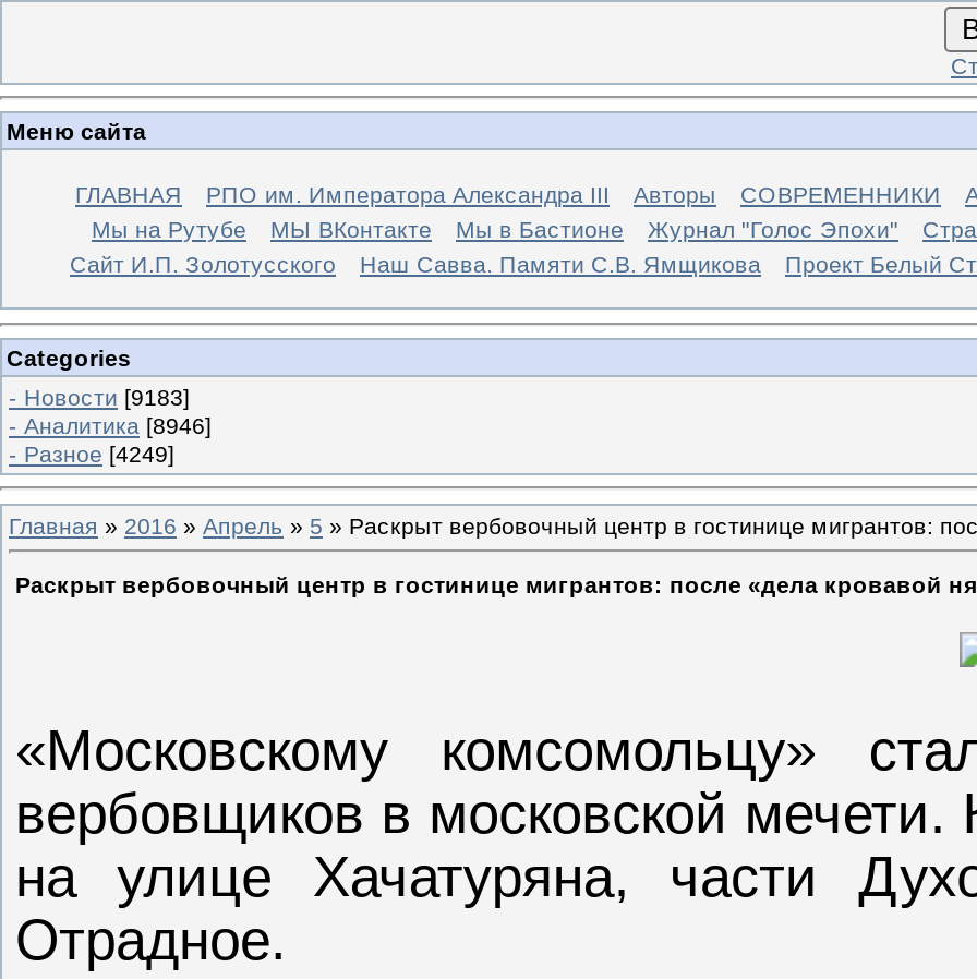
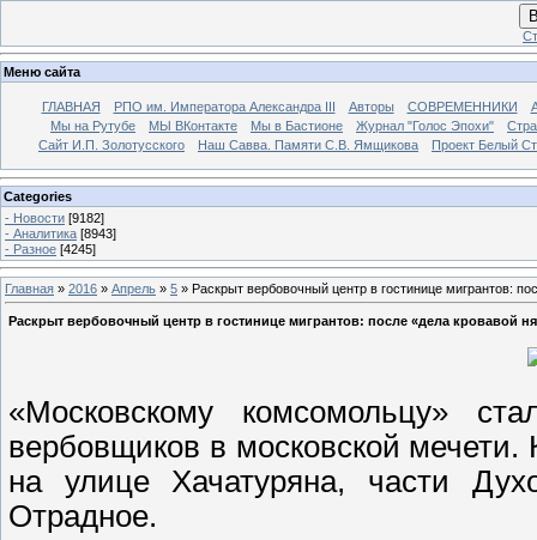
[9,384,190,410] - Новости [9183] -> [5,211,104,225] - Новости [9182]
[9,412,212,438] - Аналитика [8946] -> [5,226,116,241] - Аналитика [8943]
[9,440,174,467] - Разное [4249] -> [5,242,96,256] - Разное [4245]

